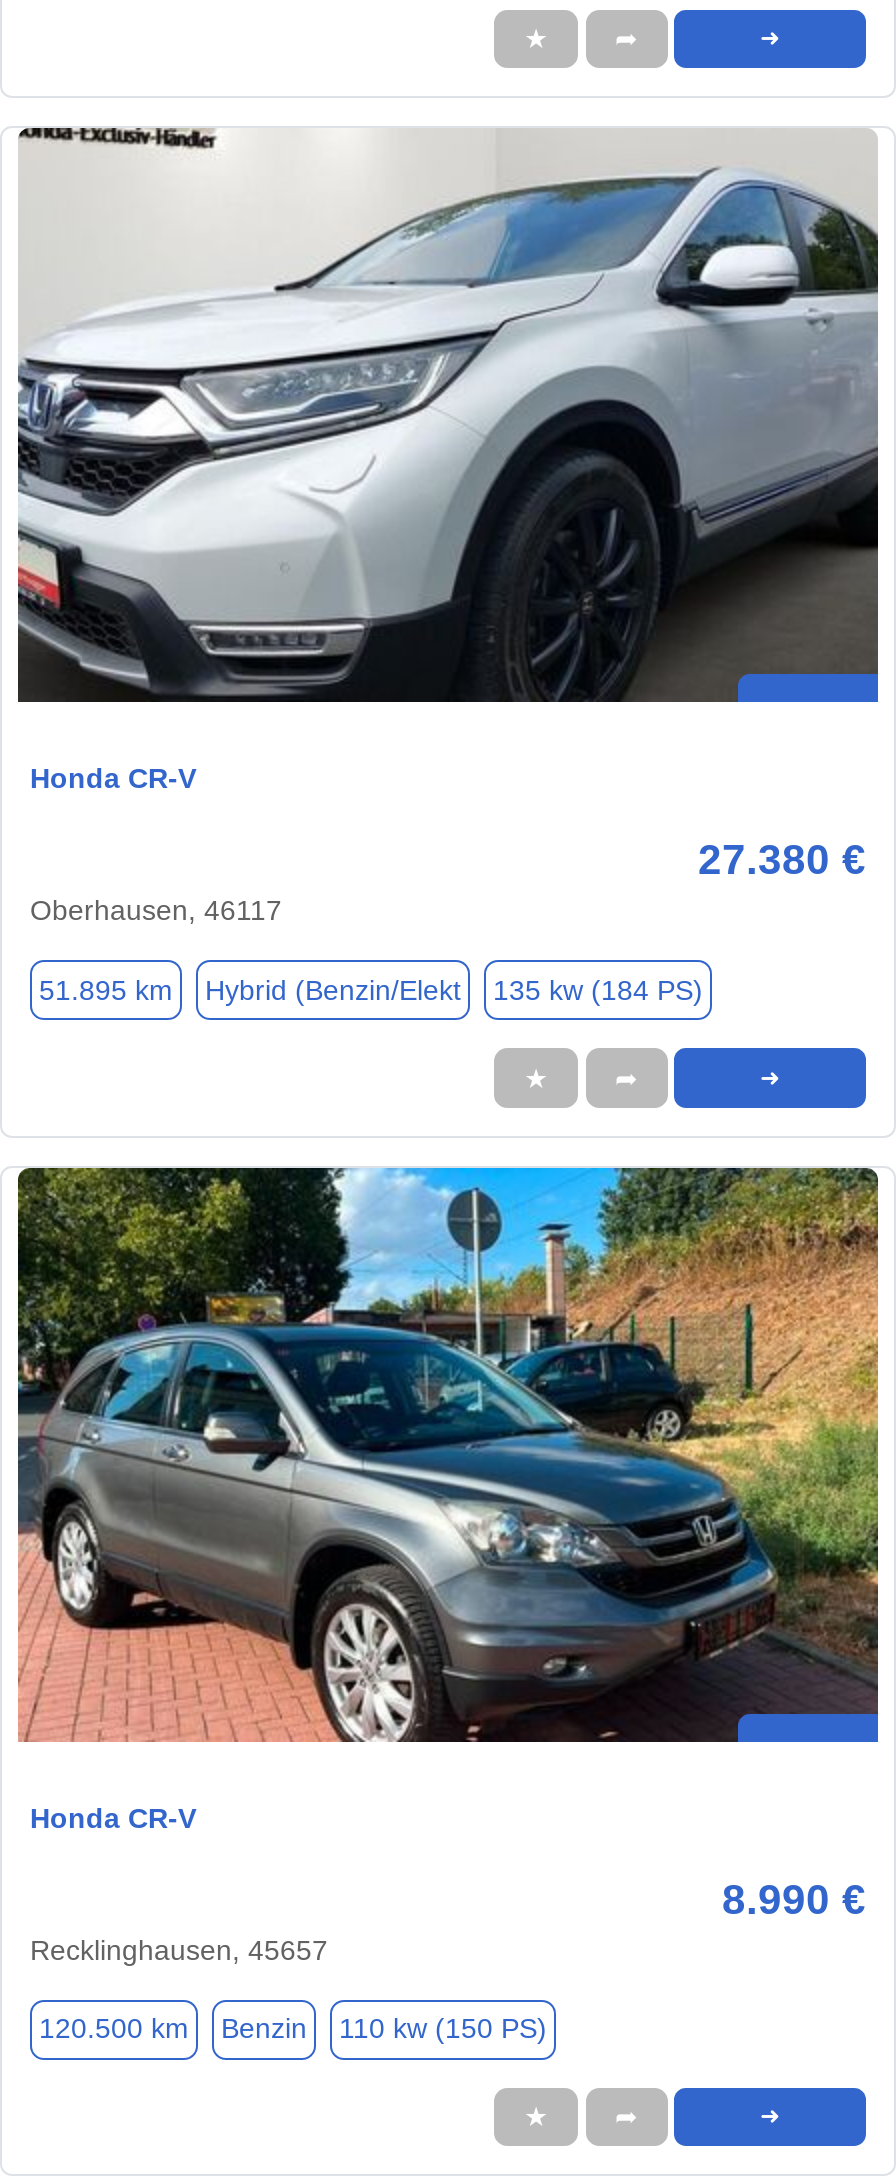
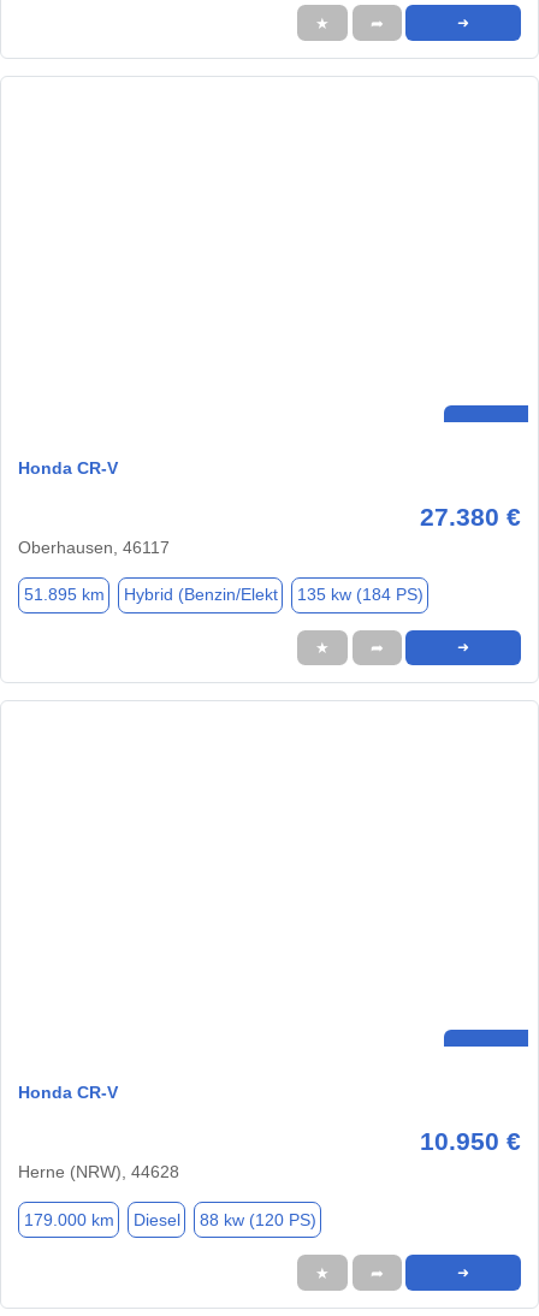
[16,125,880,705] [image] -> none
[16,1165,880,1745] [image] -> none
[30,1876,866,1966] 8.990 € | Recklinghausen, 45657 -> [18,1128,521,1182] 10.950 € | Herne (NRW), 44628
[39,2013,547,2045] 120.500 km | Benzin | 110 kw (150 PS) -> [23,1210,316,1229] 179.000 km | Diesel | 88 kw (120 PS)

